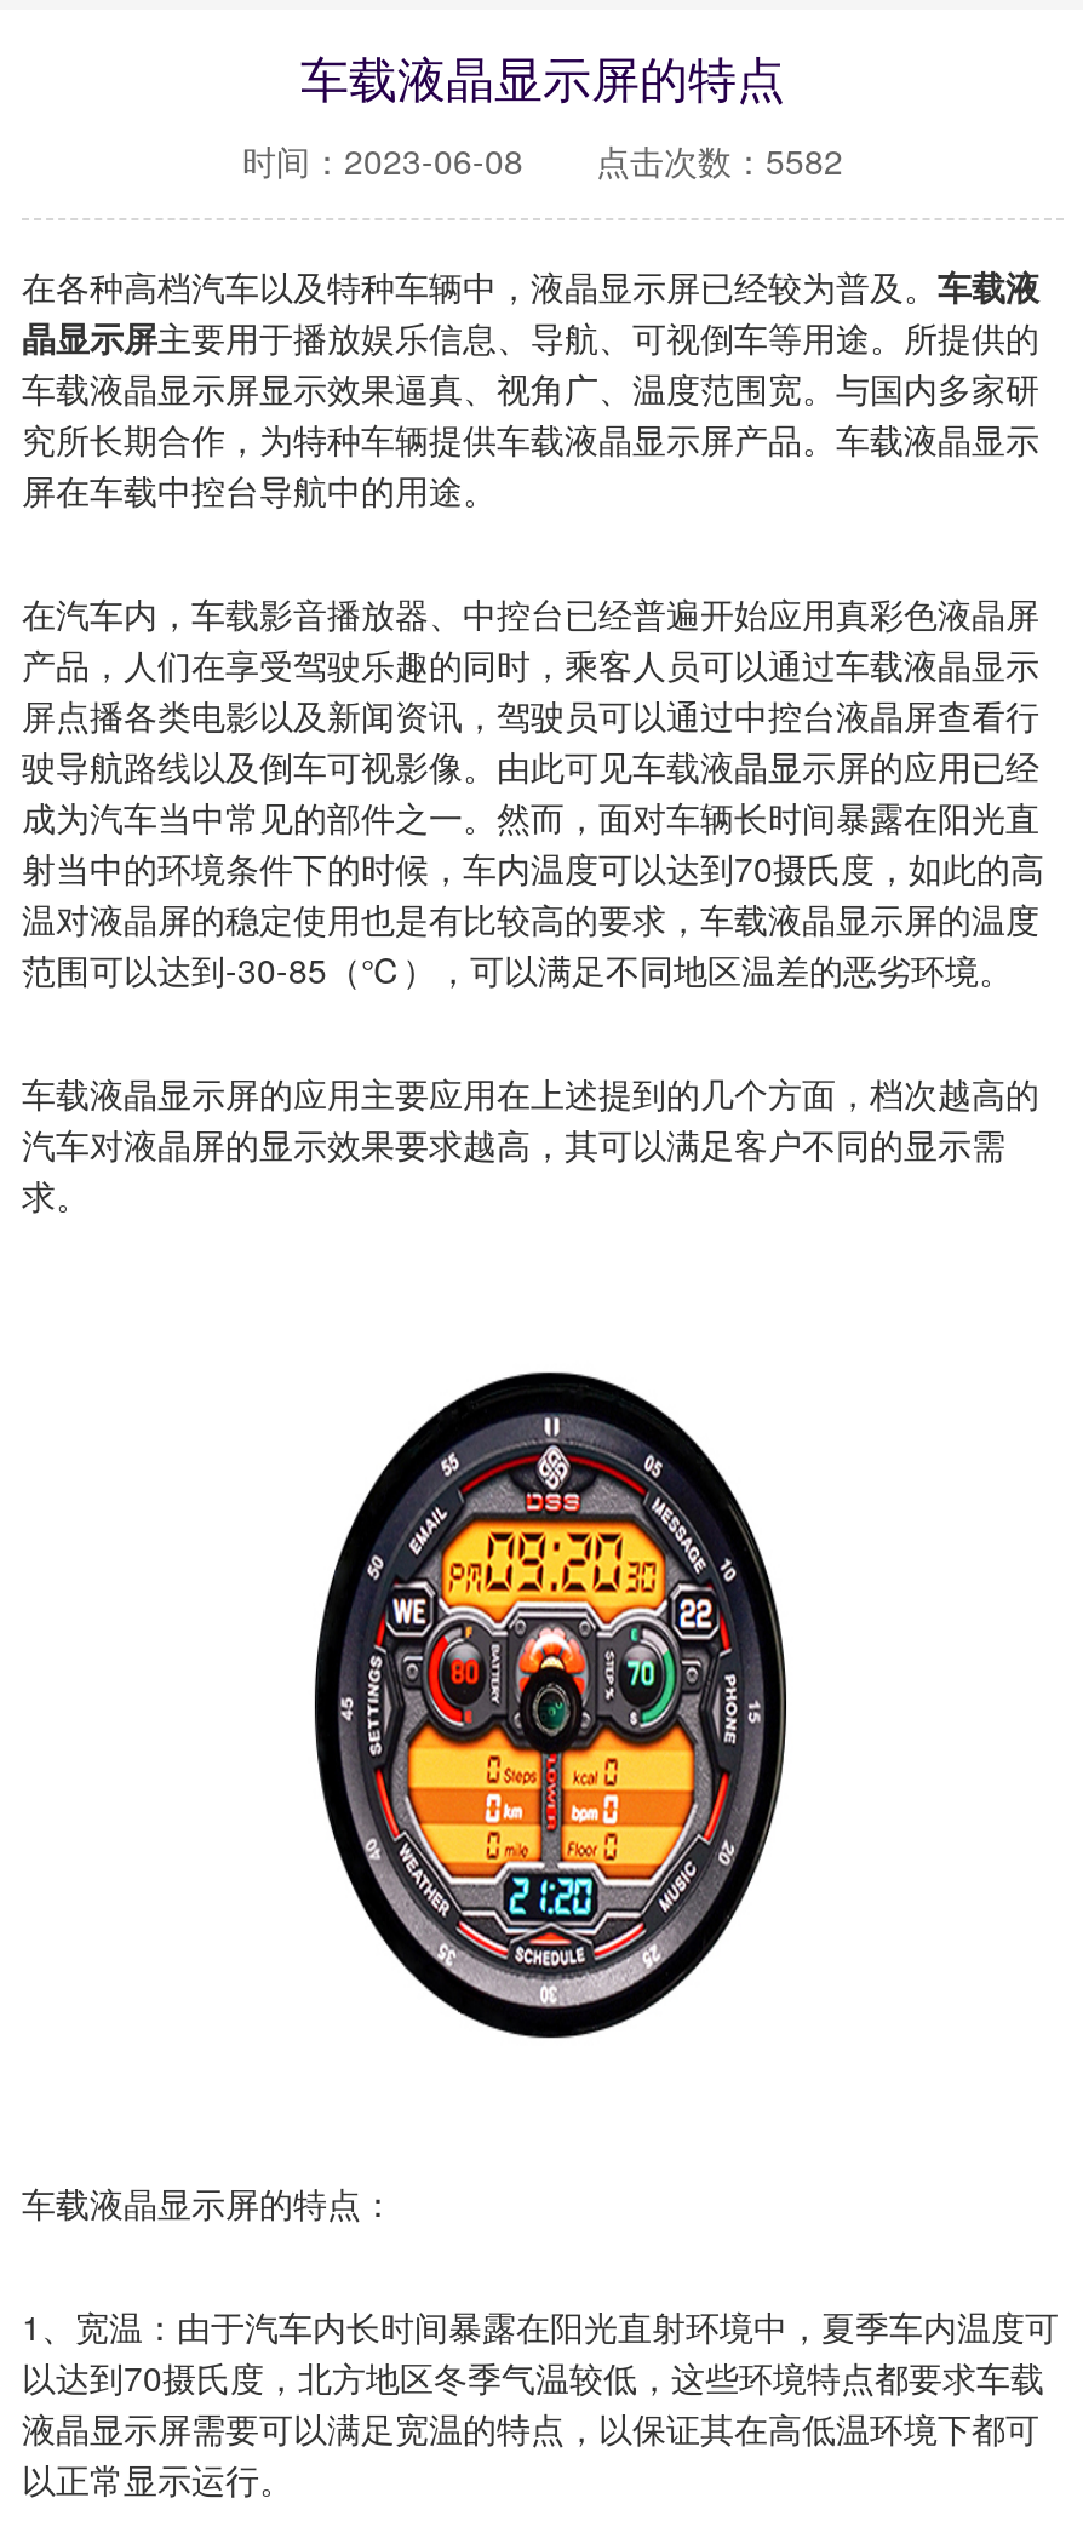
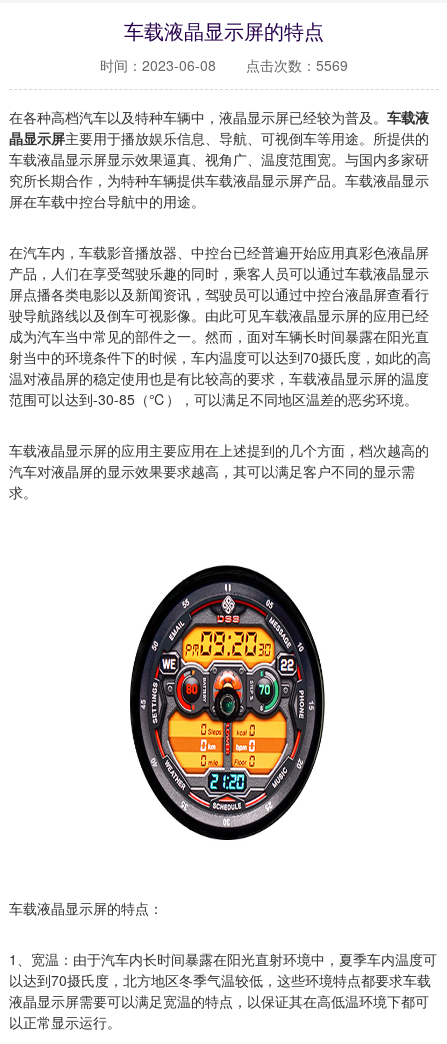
[242,135,843,183] 时间：2023-06-08 点击次数：5582 -> [100,55,348,75] 时间：2023-06-08 点击次数：5569

